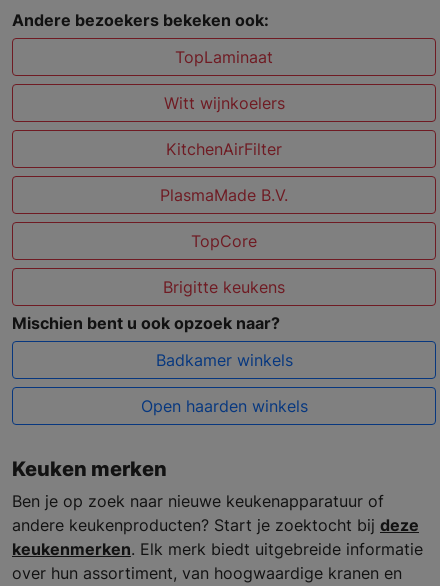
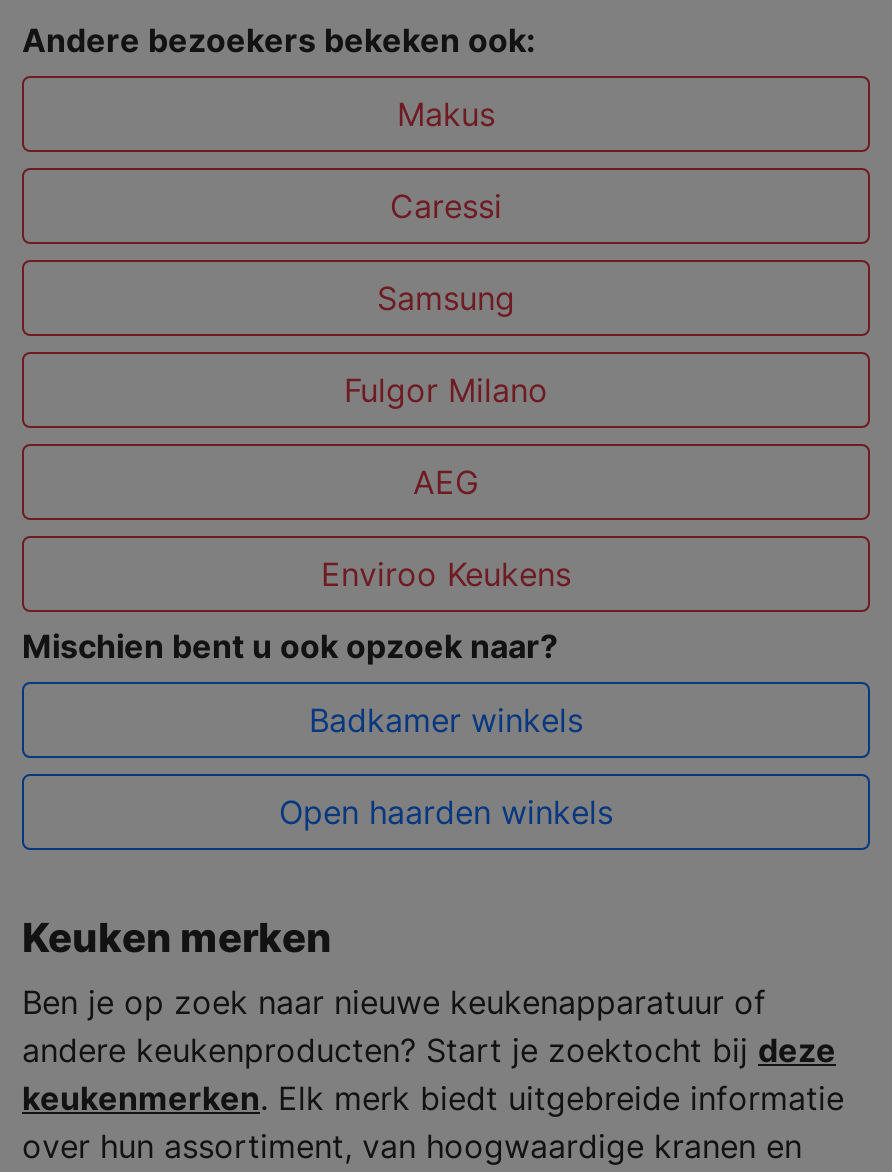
[175,47,273,67] TopLaminaat -> [397,95,495,135] Makus
[163,93,284,113] Witt wijnkoelers -> [390,187,502,227] Caressi
[166,139,282,159] KitchenAirFilter -> [377,279,515,319] Samsung
[160,185,288,205] PlasmaMade B.V. -> [344,371,548,411] Fulgor Milano
[191,231,257,251] TopCore -> [413,463,479,503] AEG
[163,277,285,297] Brigitte keukens -> [321,555,571,595] Enviroo Keukens

